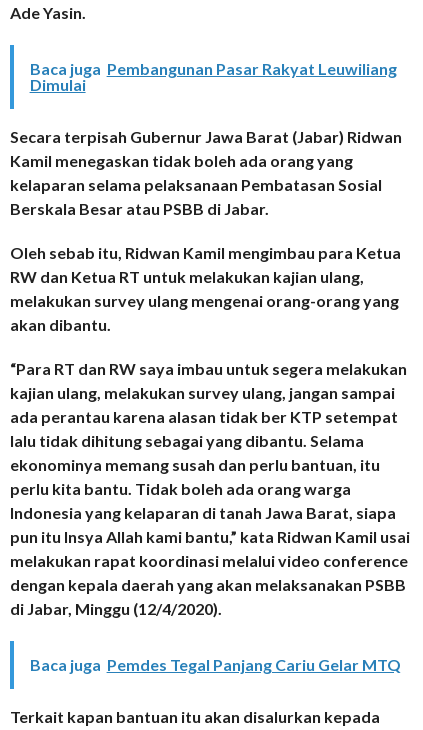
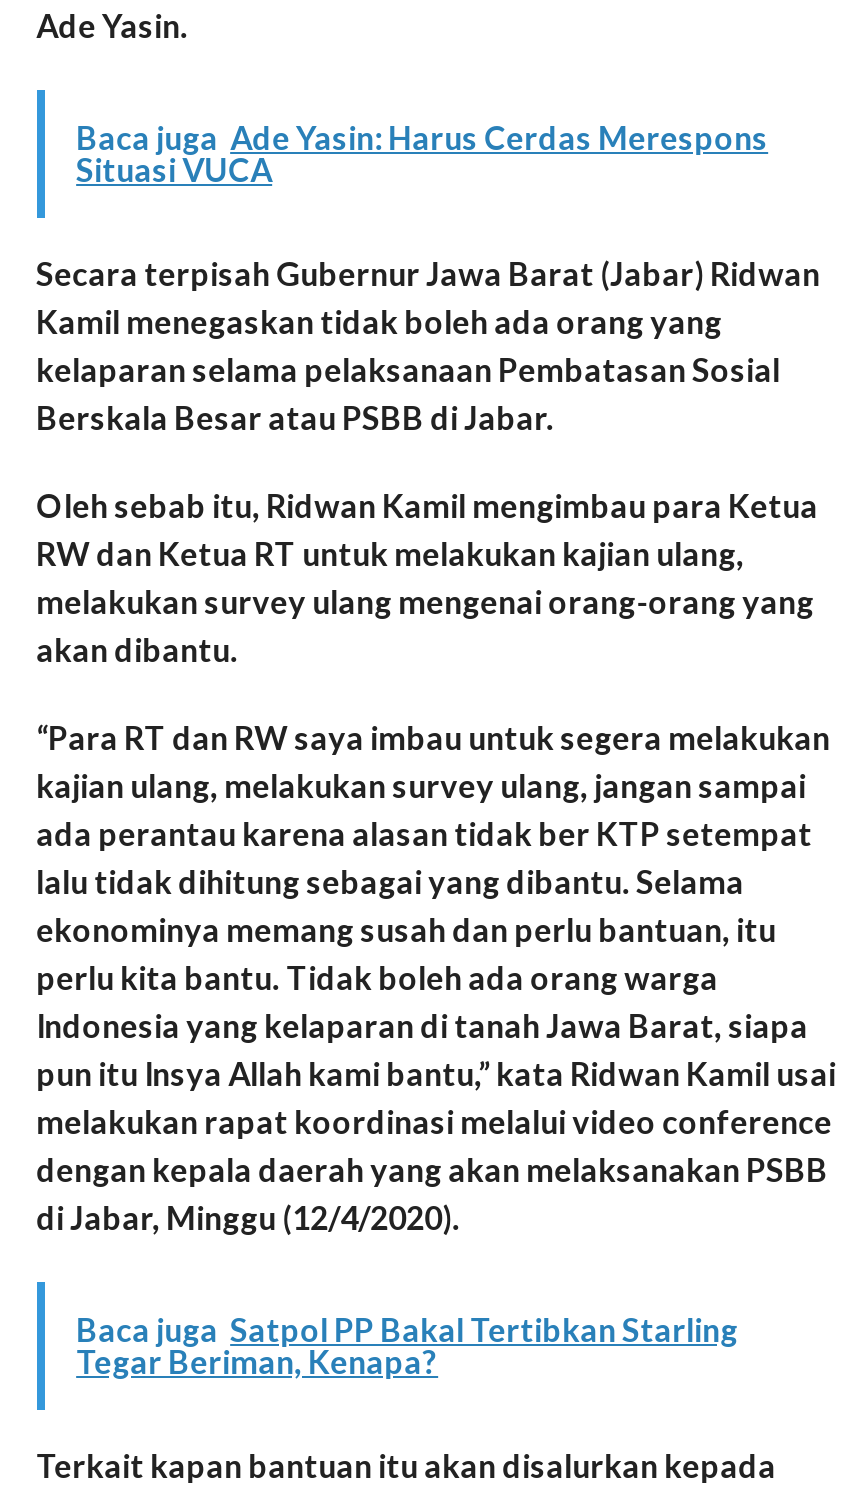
[30,59,397,94] Baca juga Pembangunan Pasar Rakyat Leuwiliang | Dimulai -> [76,119,768,189] Baca juga Ade Yasin: Harus Cerdas Merespons | Situasi VUCA
[30,655,401,674] Baca juga Pemdes Tegal Panjang Cariu Gelar MTQ -> [76,1311,738,1381] Baca juga Satpol PP Bakal Tertibkan Starling | Tegar Beriman, Kenapa?

